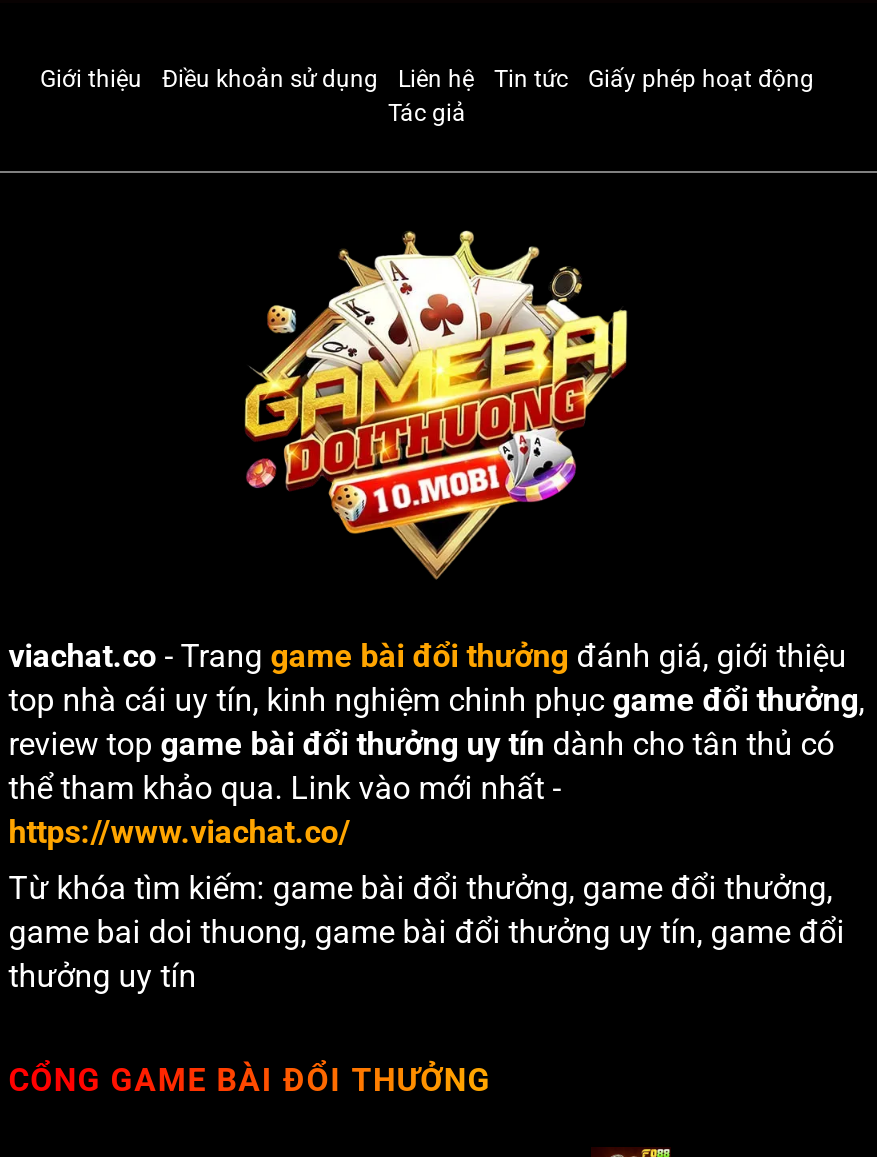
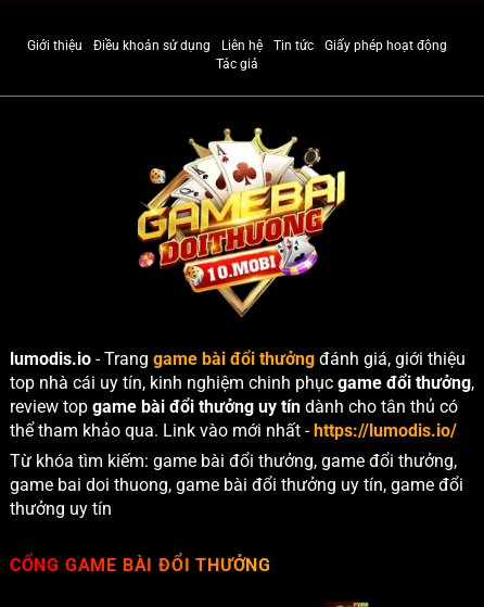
[9,636,847,674] viachat.co - Trang game bài đổi thưởng đánh giá, giới thiệu -> [10,348,465,369] lumodis.io - Trang game bài đổi thưởng đánh giá, giới thiệu
[9,768,561,850] thể tham khảo qua. Link vào mới nhất - | https://www.viachat.co/ -> [10,420,457,441] thể tham khảo qua. Link vào mới nhất - https://lumodis.io/

